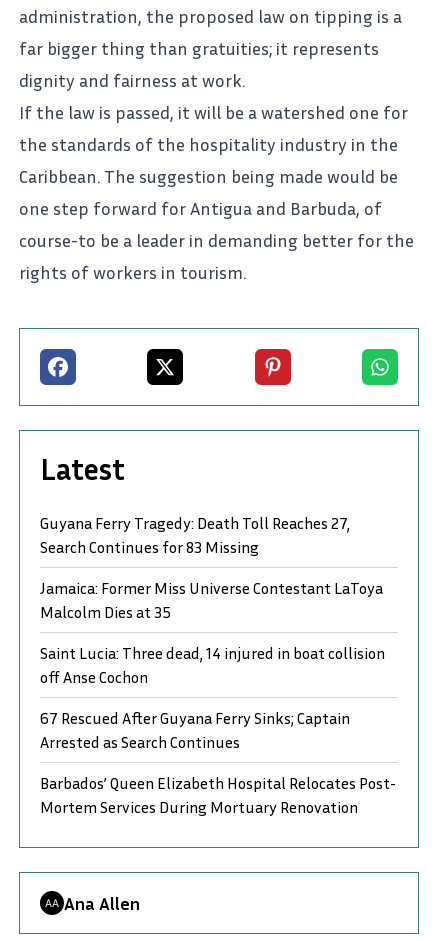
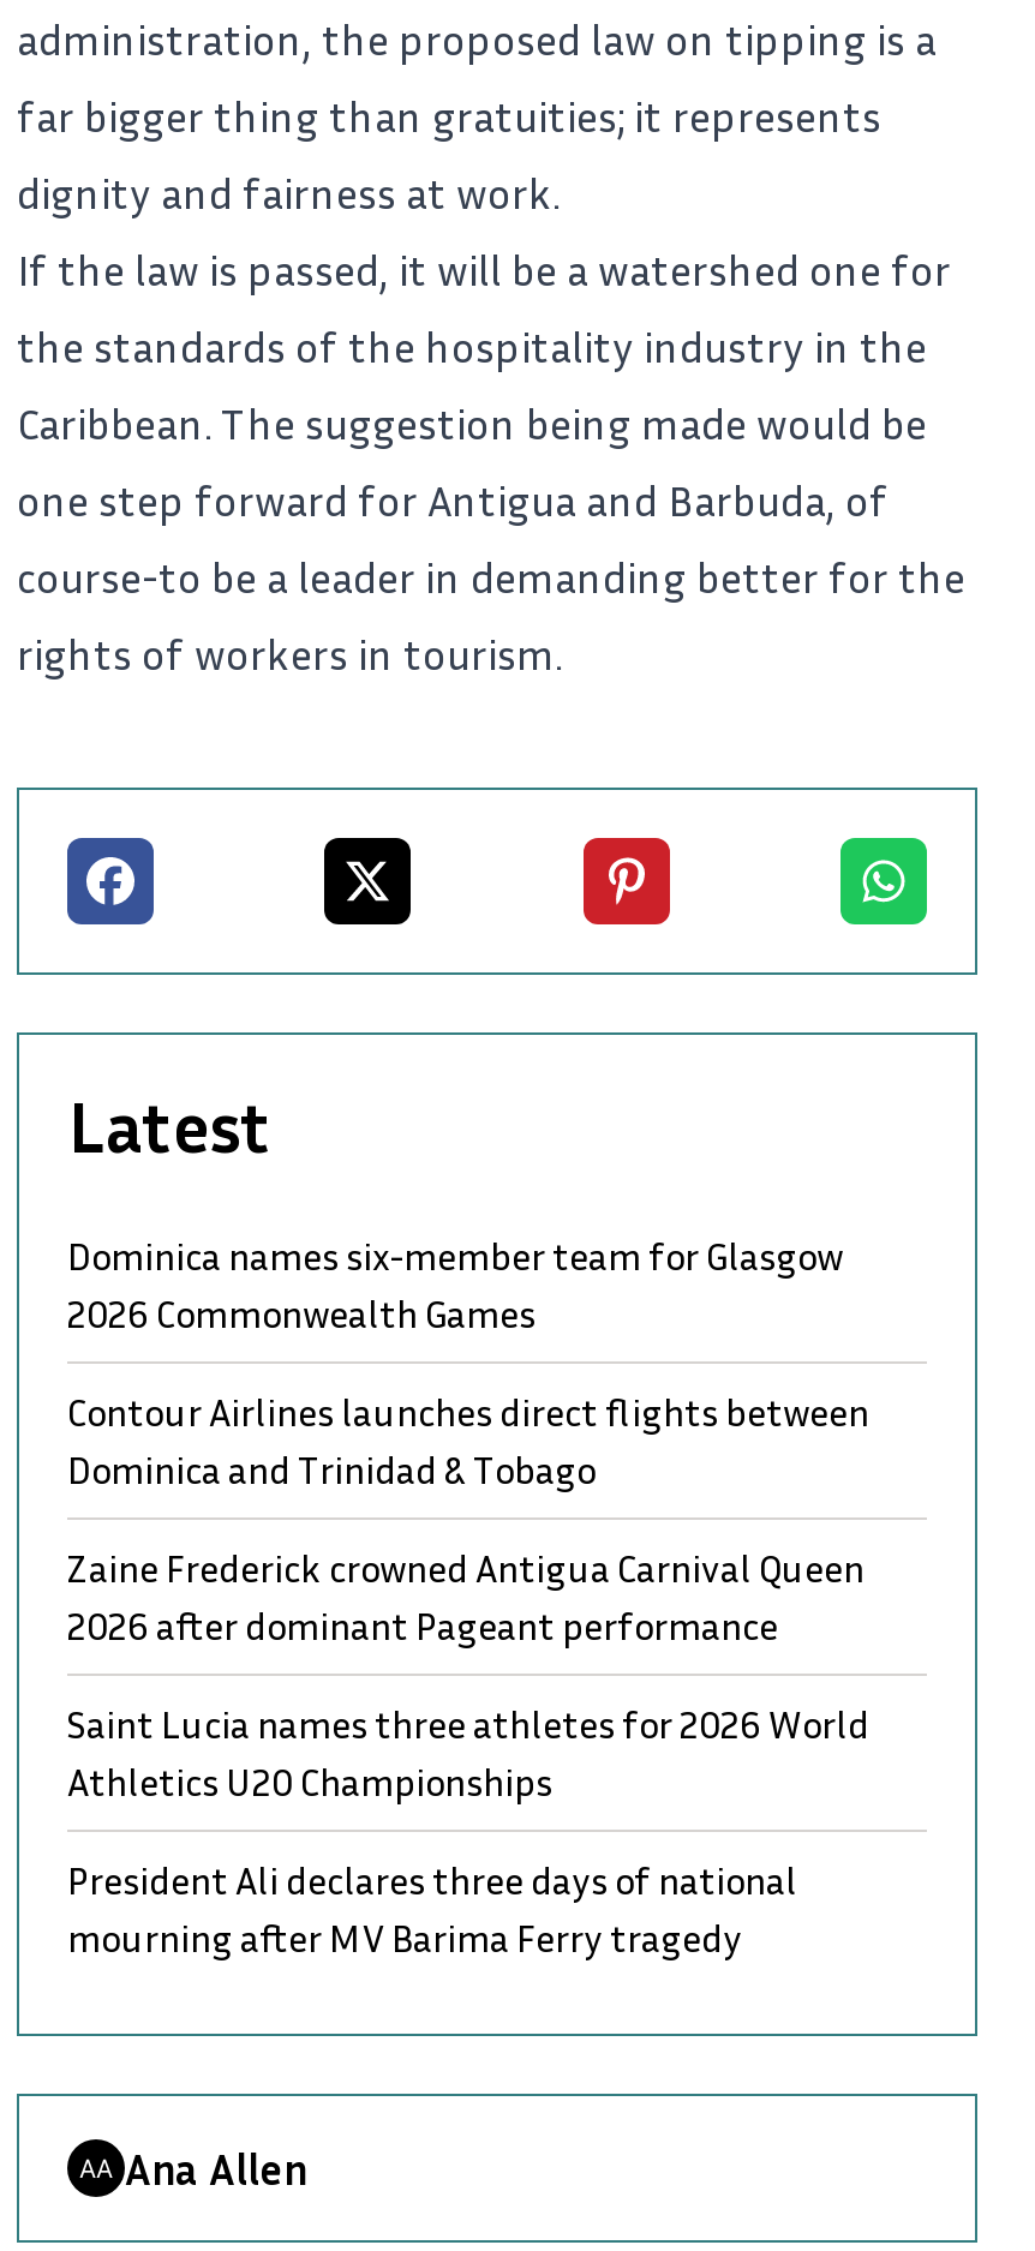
[40,513,350,557] Guyana Ferry Tragedy: Death Toll Reaches 27, | Search Continues for 83 Missing -> [67,1233,843,1339] Dominica names six-member team for Glasgow | 2026 Commonwealth Games
[40,578,383,622] Jamaica: Former Miss Universe Contestant LaToya | Malcolm Dies at 35 -> [67,1389,869,1495] Contour Airlines launches direct flights between | Dominica and Trinidad & Tobago
[40,643,385,687] Saint Lucia: Three dead, 14 injured in boat collision | off Anse Cochon -> [67,1545,865,1651] Zaine Frederick crowned Antigua Carnival Queen | 2026 after dominant Pageant performance
[40,708,350,752] 67 Rescued After Guyana Ferry Sinks; Captain | Arrested as Search Continues -> [67,1701,869,1807] Saint Lucia names three athletes for 2026 World | Athletics U20 Championships
[40,773,396,817] Barbados’ Queen Elizabeth Hospital Relocates Post- | Mortem Services During Mortuary Renovation -> [67,1857,797,1963] President Ali declares three days of national | mourning after MV Barima Ferry tragedy

